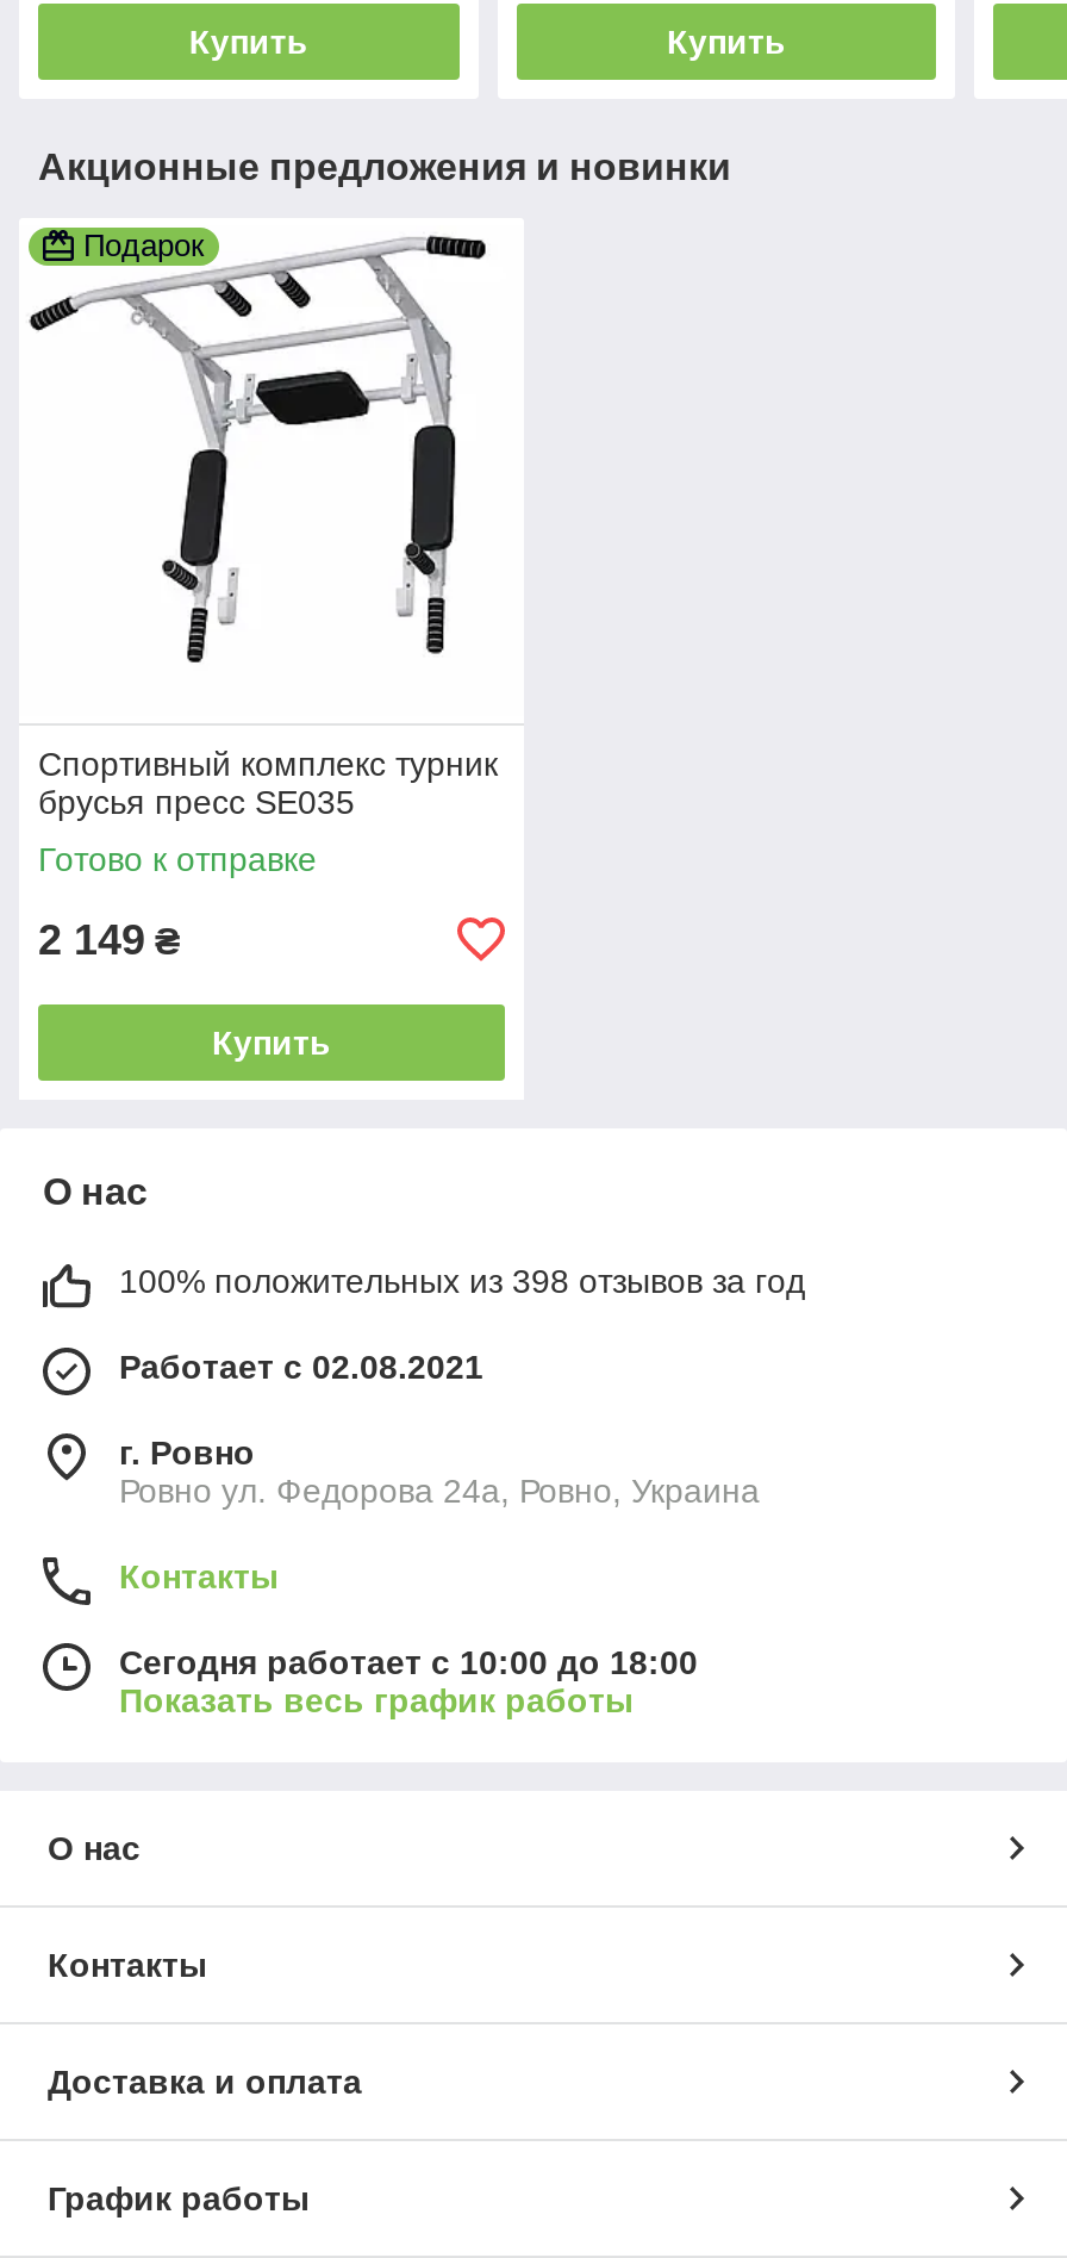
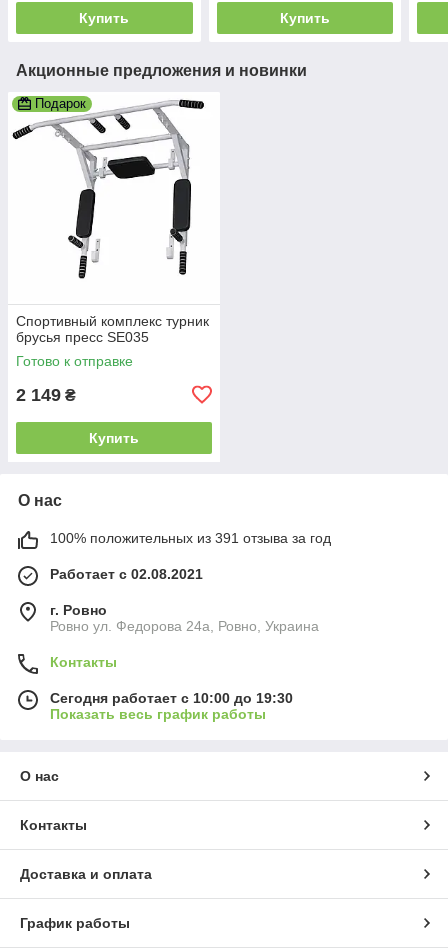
[119,1261,805,1300] 100% положительных из 398 отзывов за год -> [50,530,331,546] 100% положительных из 391 отзыва за год
[119,1643,698,1681] Сегодня работает с 10:00 до 18:00 -> [50,690,293,706] Сегодня работает с 10:00 до 19:30

